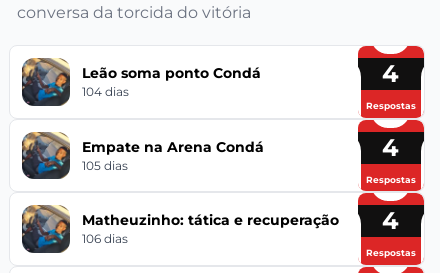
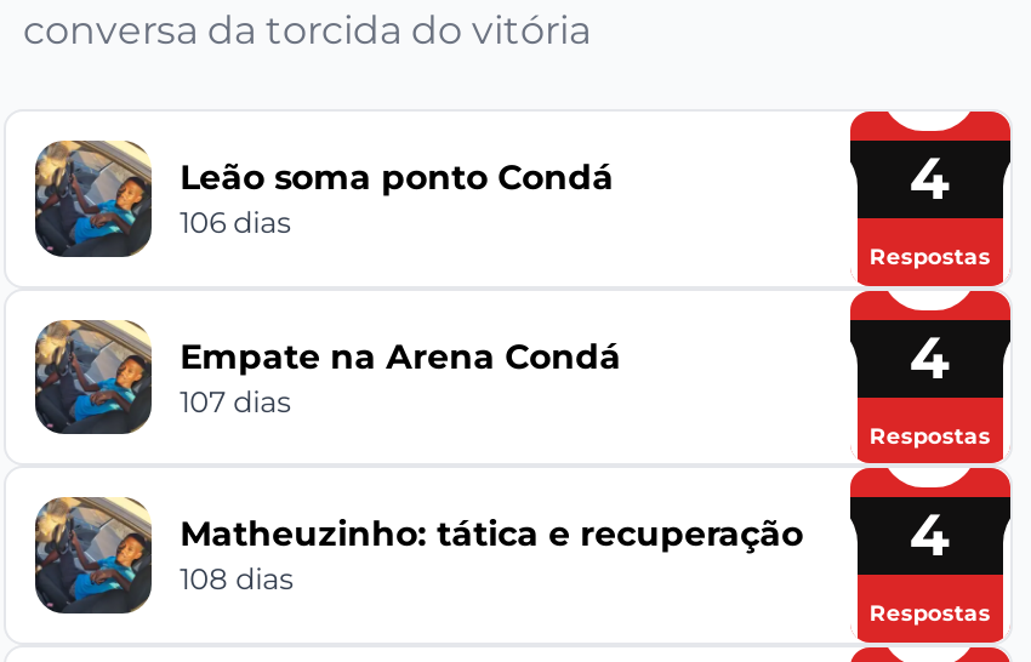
[82,84,129,99] 104 dias -> [180,204,291,240] 106 dias
[82,158,128,173] 105 dias -> [180,382,291,419] 107 dias
[82,231,128,246] 106 dias -> [180,560,294,597] 108 dias

